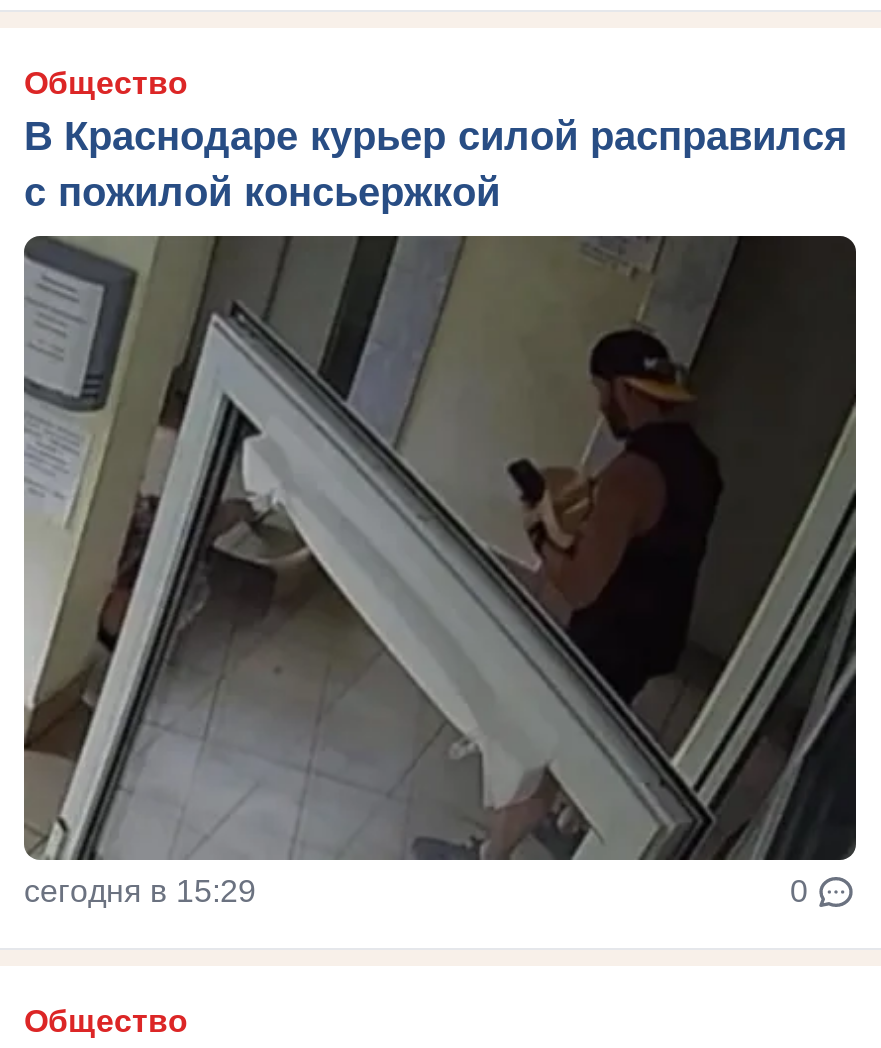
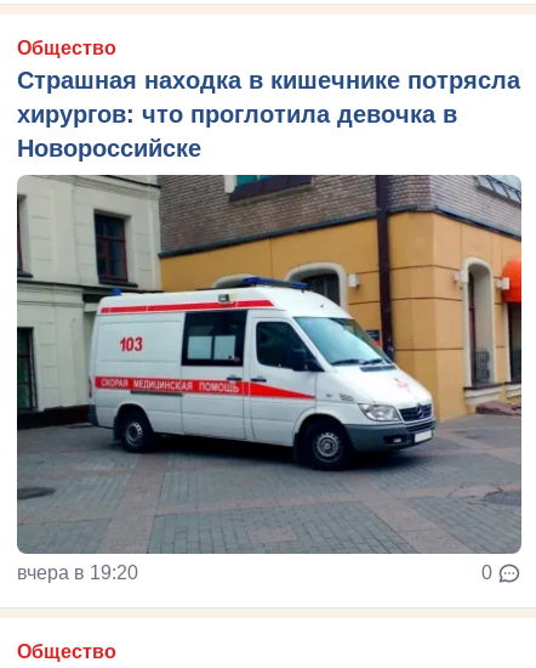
[24,114,848,214] В Краснодаре курьер силой расправился | с пожилой консьержкой -> [17,67,520,161] Страшная находка в кишечнике потрясла | хирургов: что проглотила девочка в | Новороссийске
[24,234,858,908] [image] | сегодня в 15:29 -> [17,174,523,583] [image] | вчера в 19:20

